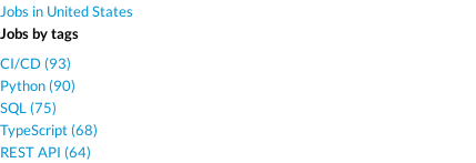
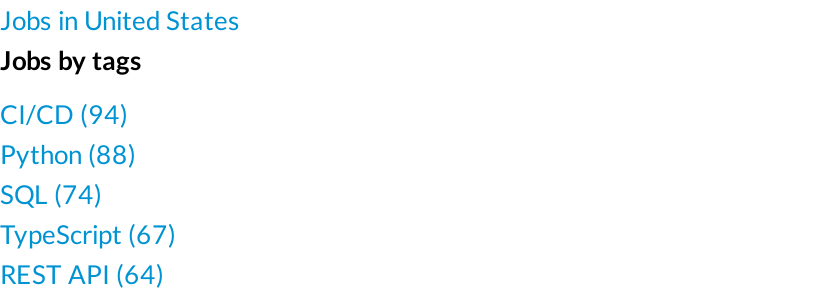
[0,55,71,72] CI/CD (93) -> [0,98,128,130] CI/CD (94)
[0,77,75,94] Python (90) -> [0,138,136,170] Python (88)
[0,99,57,117] SQL (75) -> [0,178,102,210] SQL (74)
[0,121,98,139] TypeScript (68) -> [0,218,176,250] TypeScript (67)

